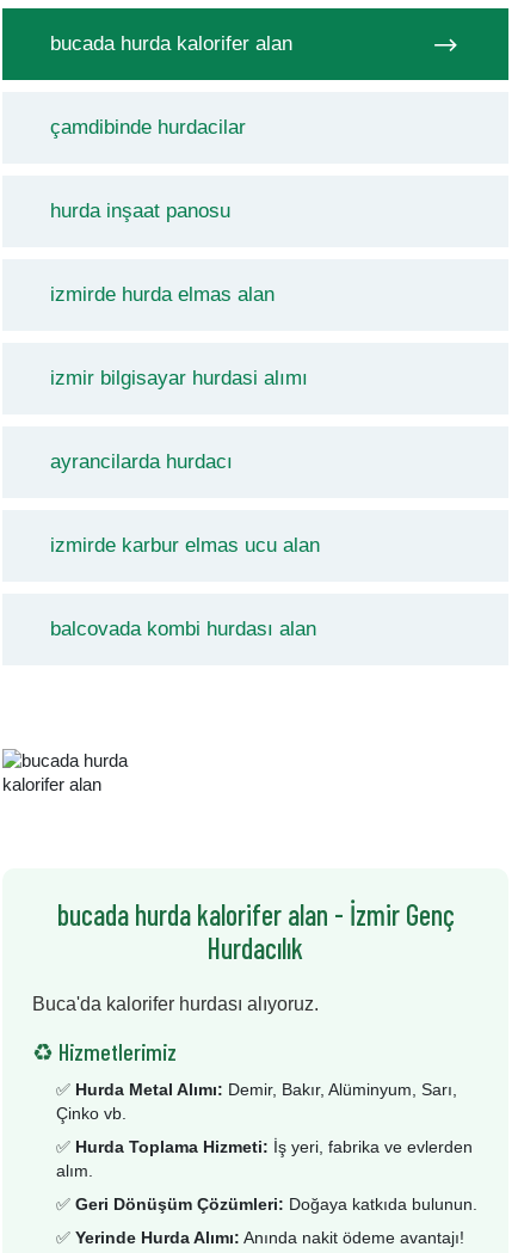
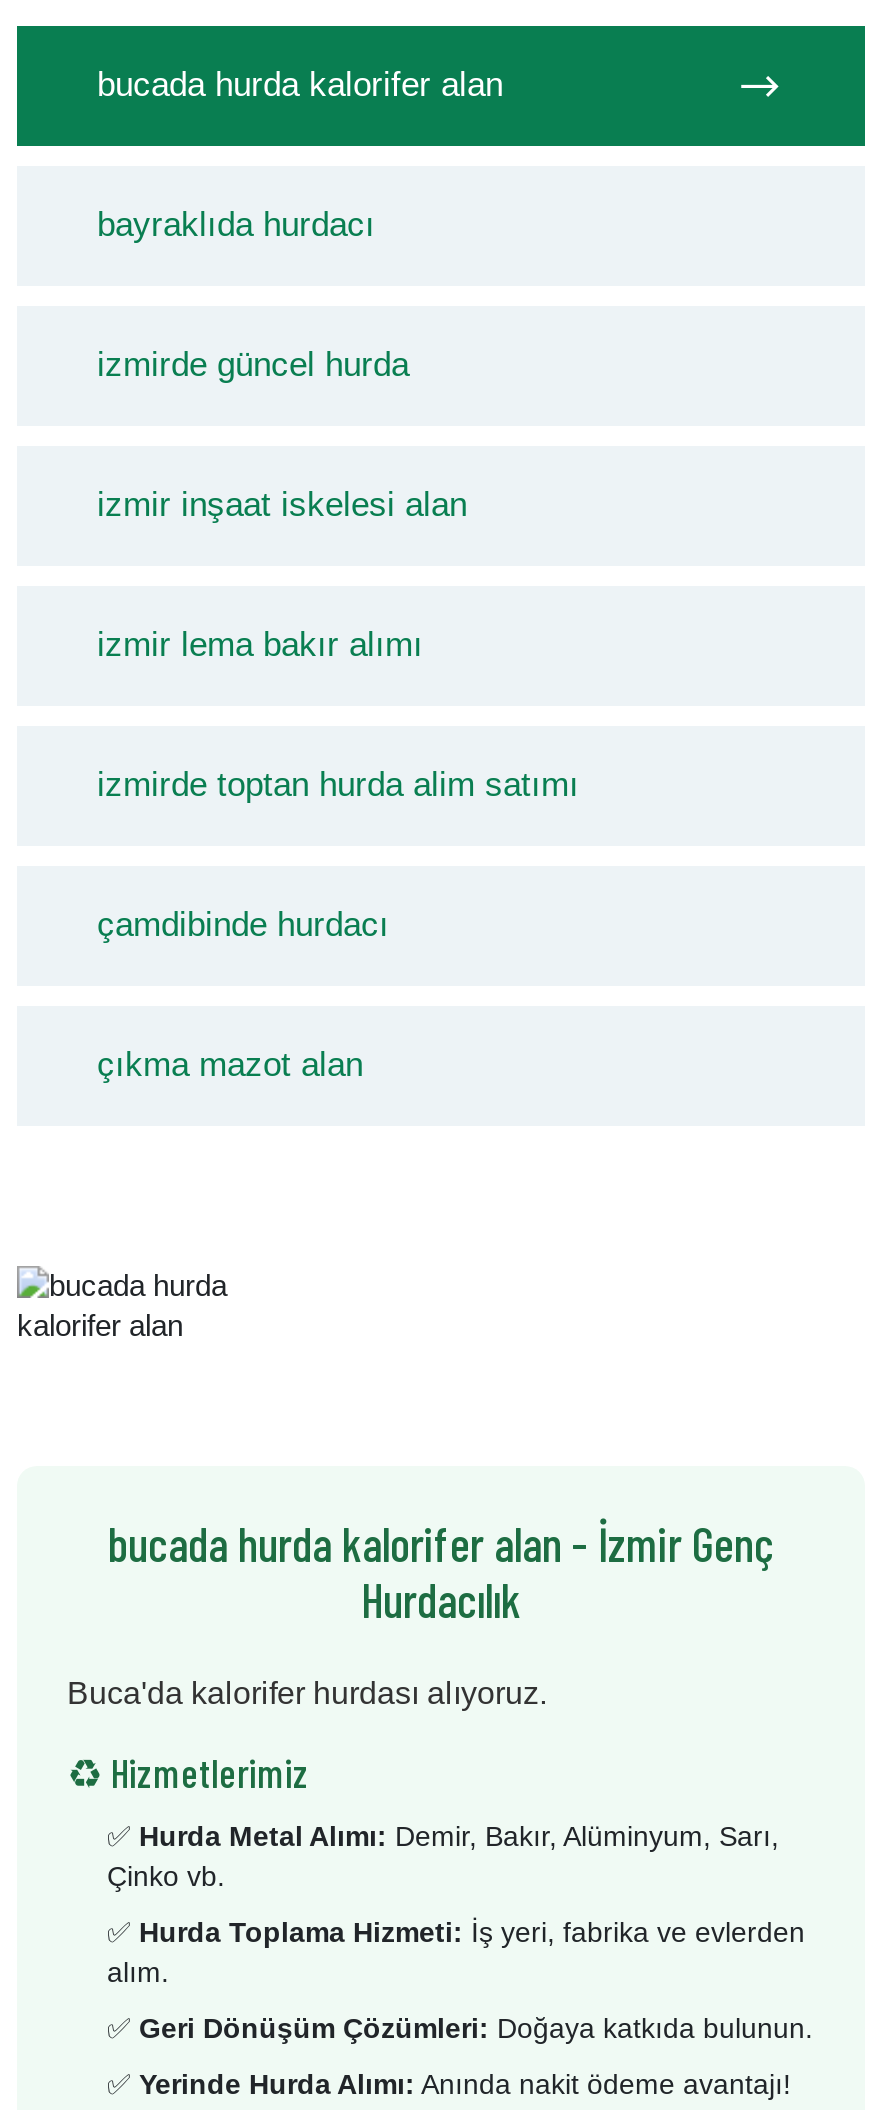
[50,116,246,139] çamdibinde hurdacilar -> [97,206,375,244] bayraklıda hurdacı
[50,199,230,222] hurda inşaat panosu -> [97,346,409,384] izmirde güncel hurda
[50,283,275,306] izmirde hurda elmas alan -> [97,486,467,524] izmir inşaat iskelesi alan
[50,367,308,389] izmir bilgisayar hurdasi alımı -> [97,626,423,664] izmir lema bakır alımı
[50,450,233,473] ayrancilarda hurdacı -> [97,766,579,804] izmirde toptan hurda alim satımı
[50,534,320,557] izmirde karbur elmas ucu alan -> [97,906,389,944] çamdibinde hurdacı
[50,618,316,640] balcovada kombi hurdası alan -> [97,1046,363,1084] çıkma mazot alan

